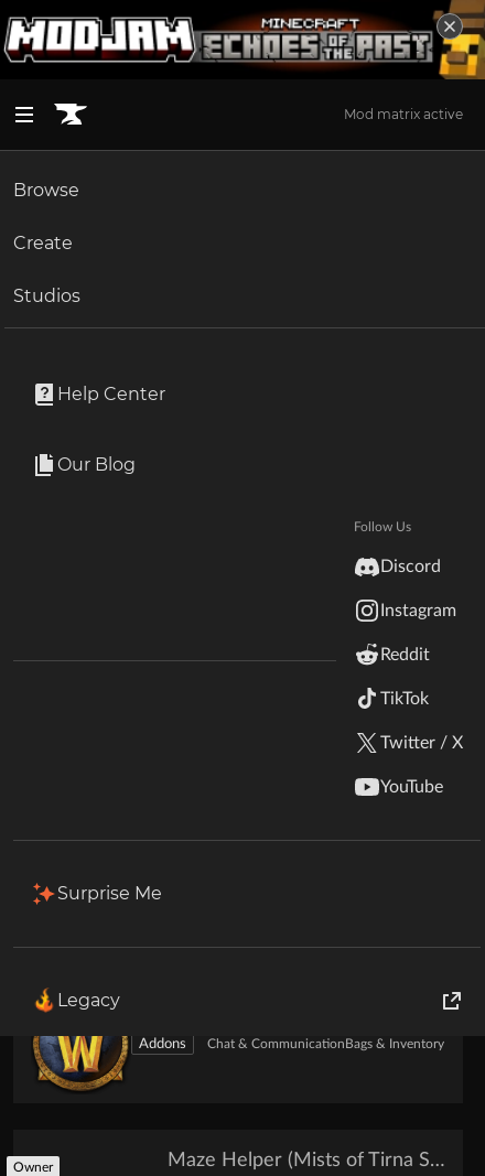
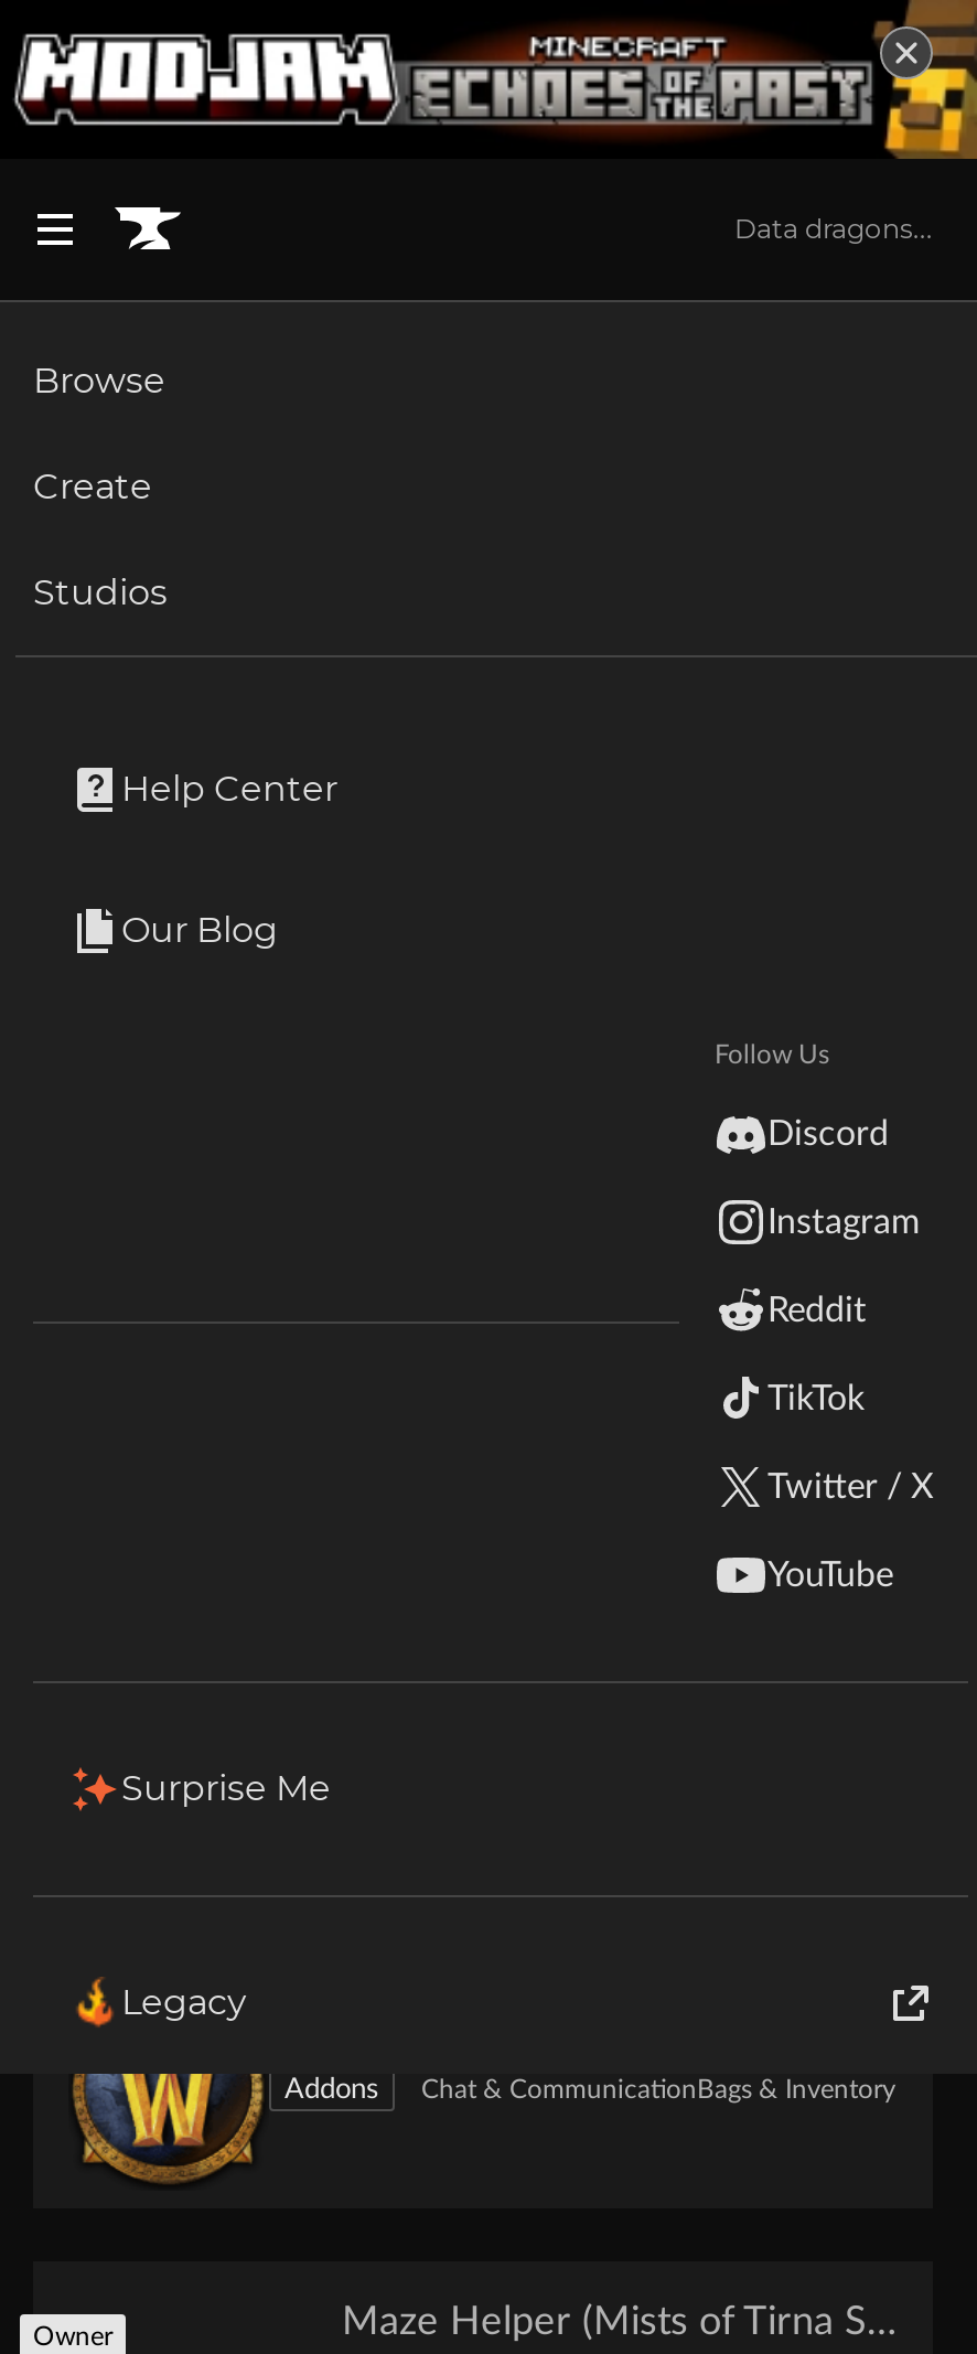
[344,105,463,122] Mod matrix active -> [734,211,933,244] Data dragons...

